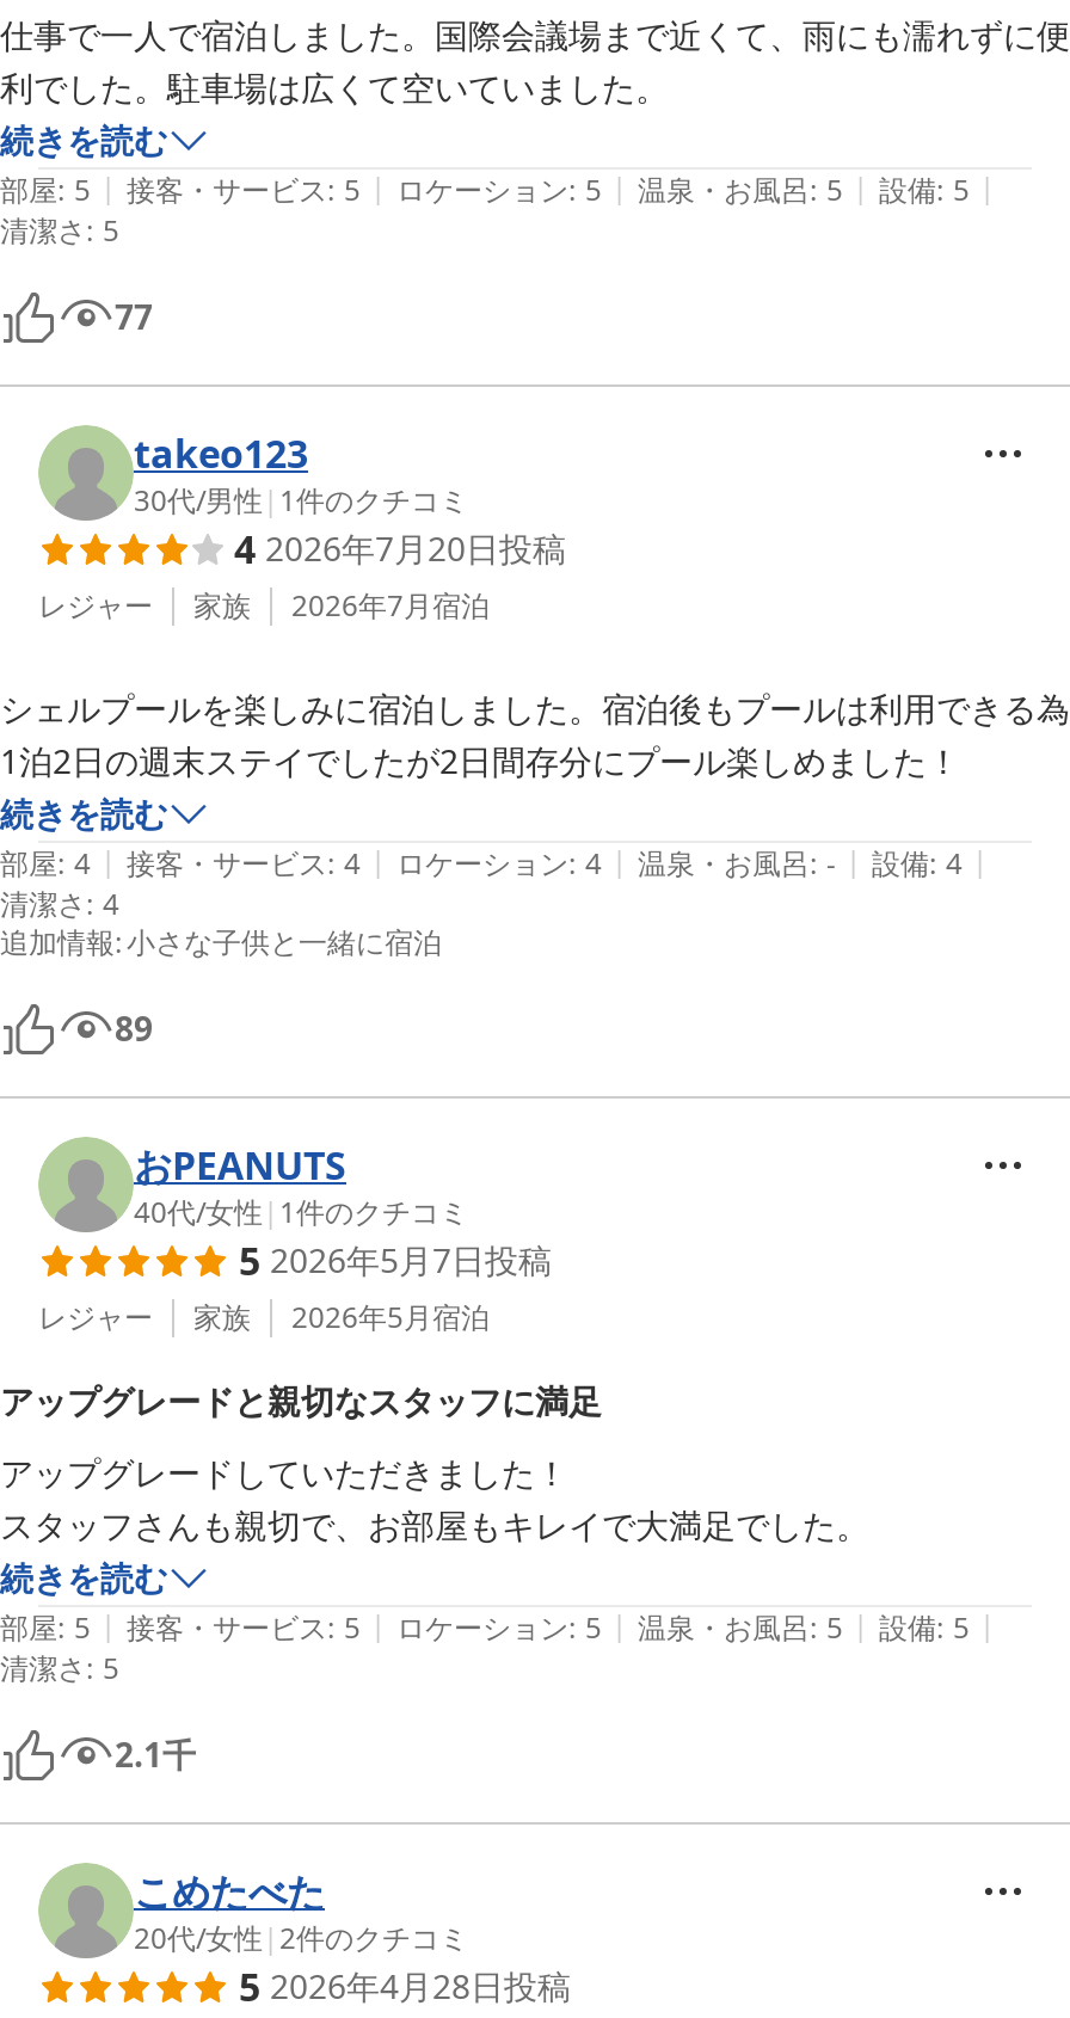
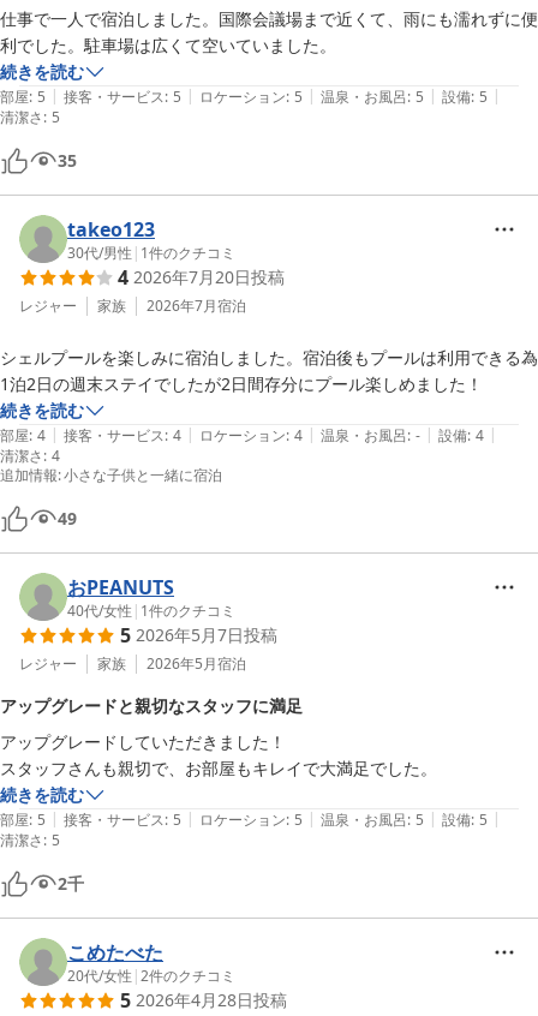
[115,294,153,339] 77 -> [58,149,77,172] 35
[115,1005,153,1051] 89 -> [58,507,77,530] 49
[115,1731,196,1777] 2.1千 -> [58,872,84,895] 2千

